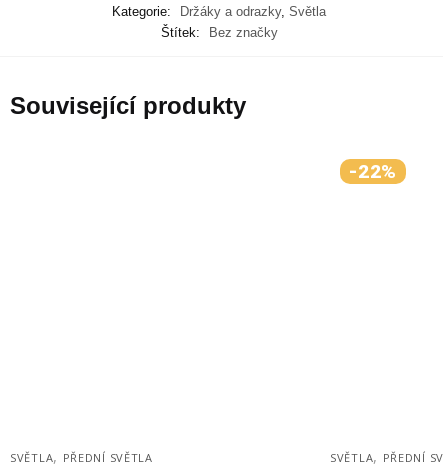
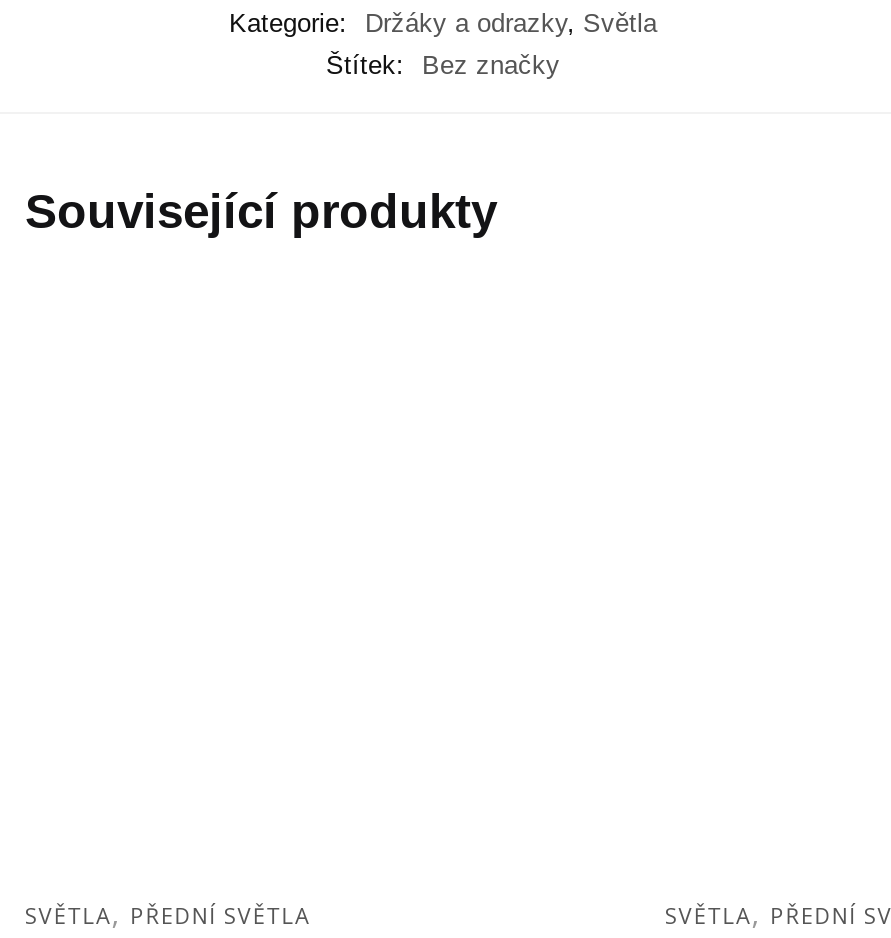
[349,160,397,183] -22% -> none

